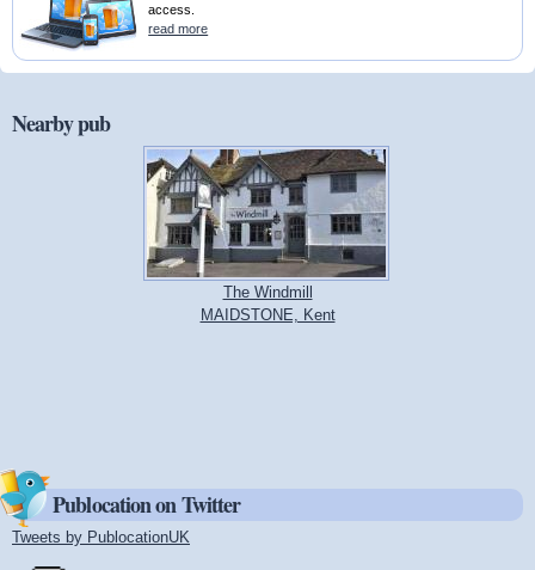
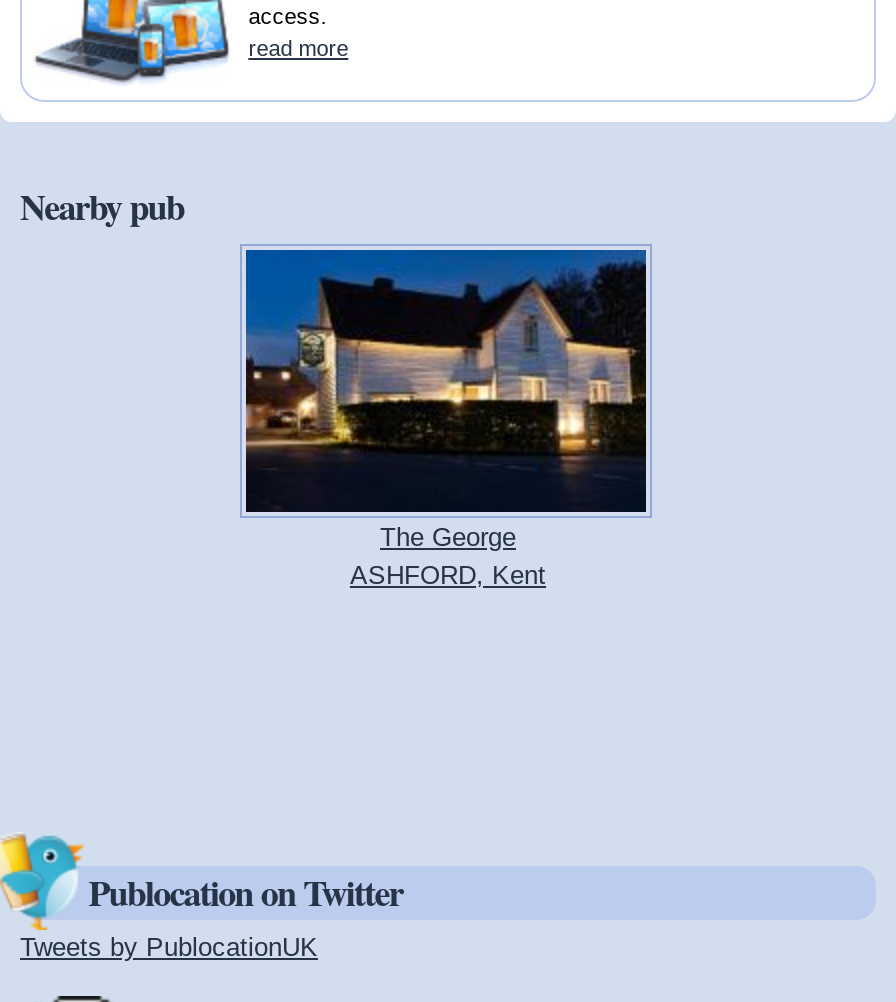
[146,148,386,301] [image] | The Windmill -> [244,248,646,551] [image] | The George
[200,306,335,323] MAIDSTONE, Kent -> [350,559,546,589] ASHFORD, Kent

